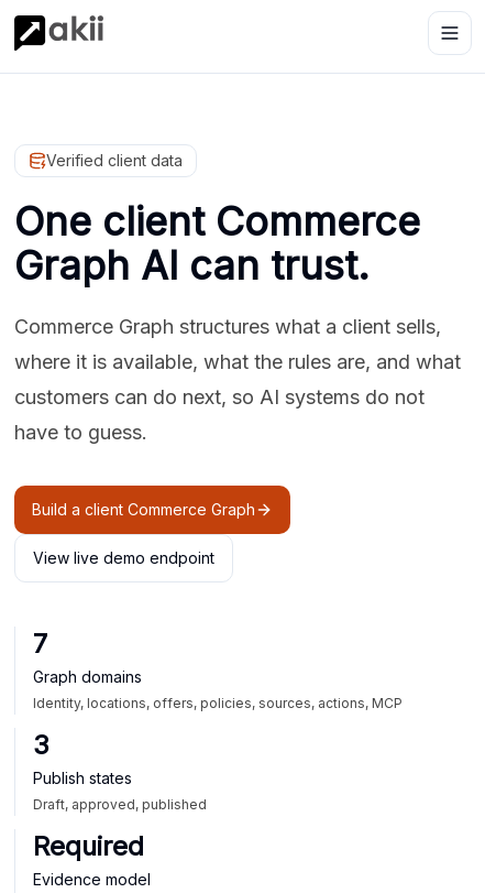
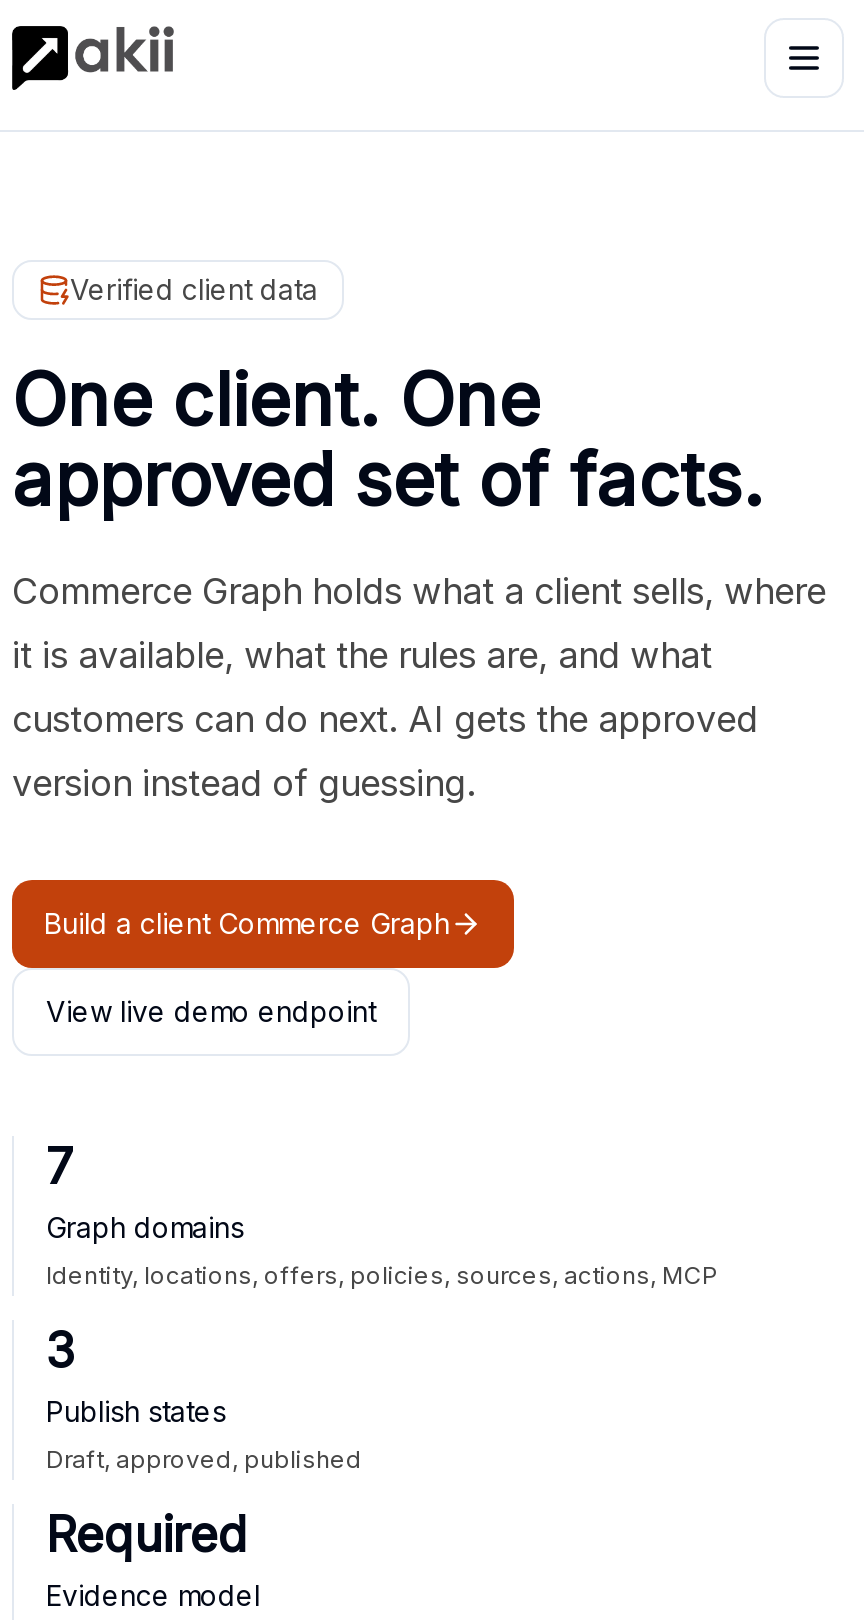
[14,197,420,290] One client Commerce | Graph AI can trust. -> [12,356,764,524] One client. One | approved set of facts.
[14,315,441,338] Commerce Graph structures what a client sells, -> [12,570,826,612] Commerce Graph holds what a client sells, where
[14,350,461,373] where it is available, what the rules are, and what -> [12,634,712,676] it is available, what the rules are, and what
[14,385,425,409] customers can do next, so AI systems do not -> [12,698,758,740] customers can do next. AI gets the approved
[14,421,147,444] have to guess. -> [12,762,476,804] version instead of guessing.

